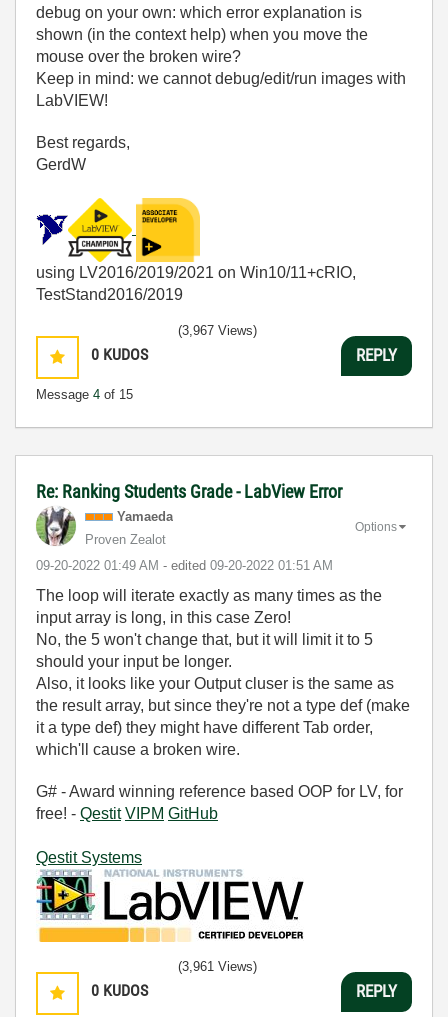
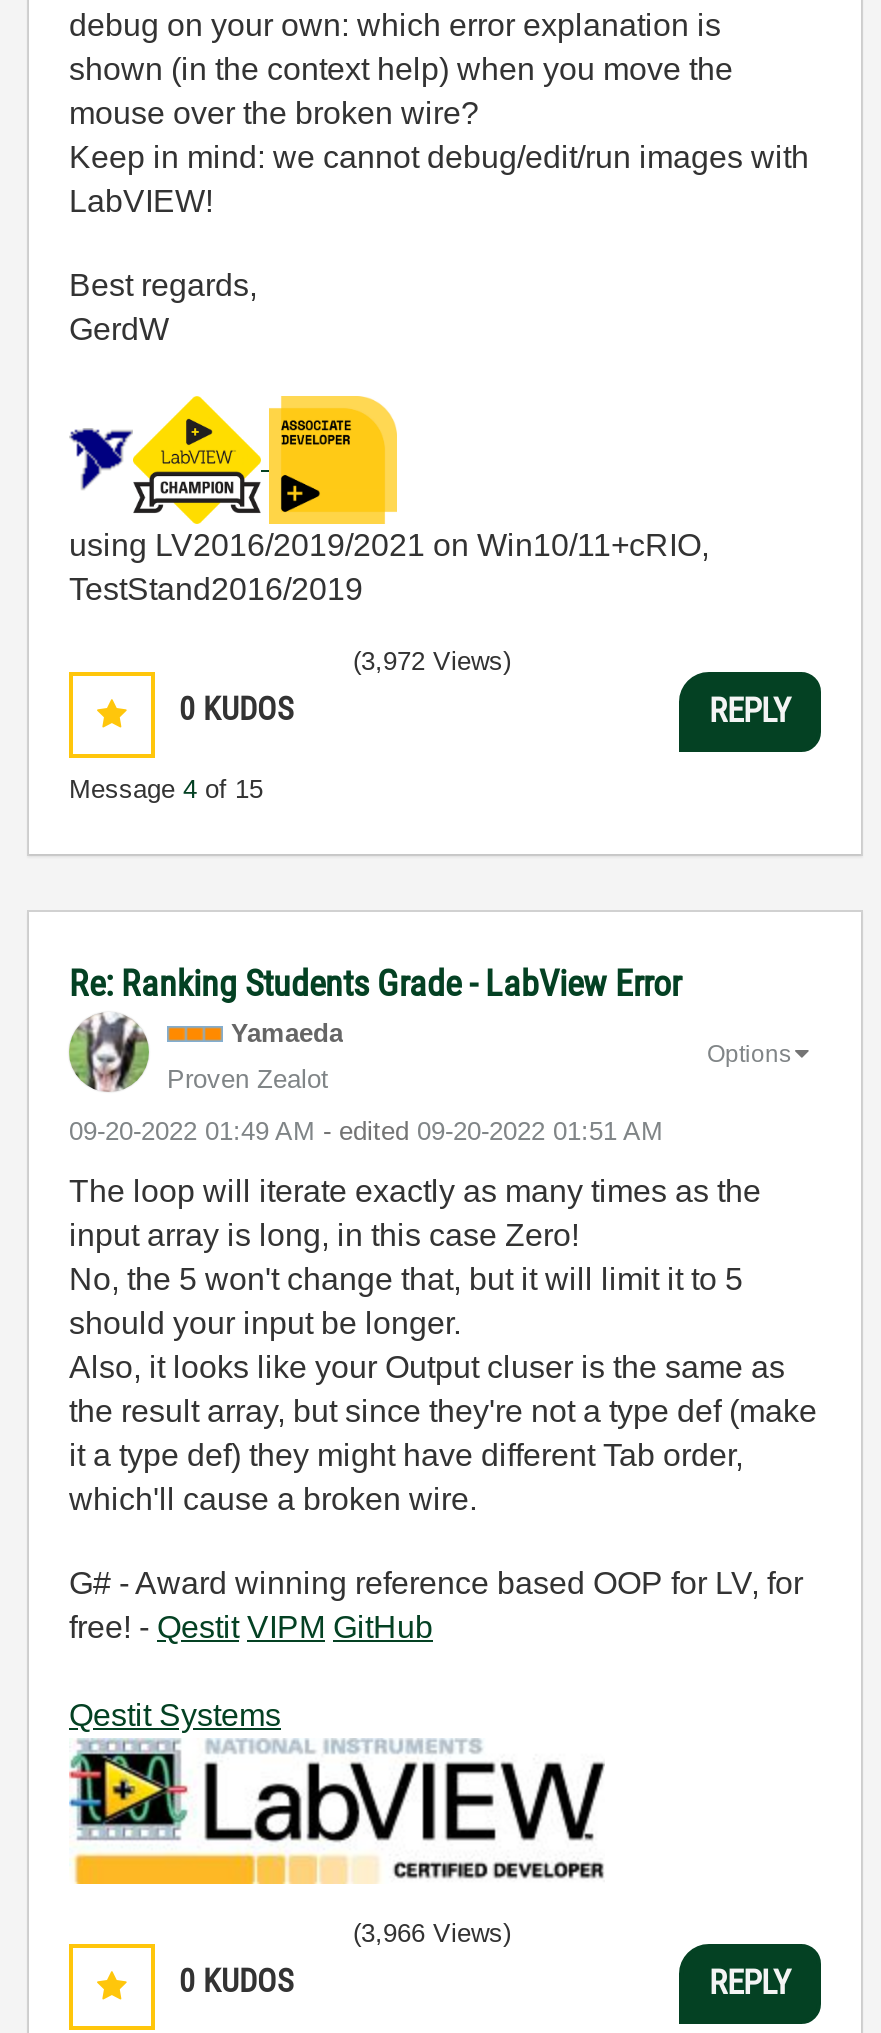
[178,323,257,338] (3,967 Views) -> [353,645,511,675] (3,972 Views)
[178,959,257,974] (3,961 Views) -> [353,1917,511,1947] (3,966 Views)

